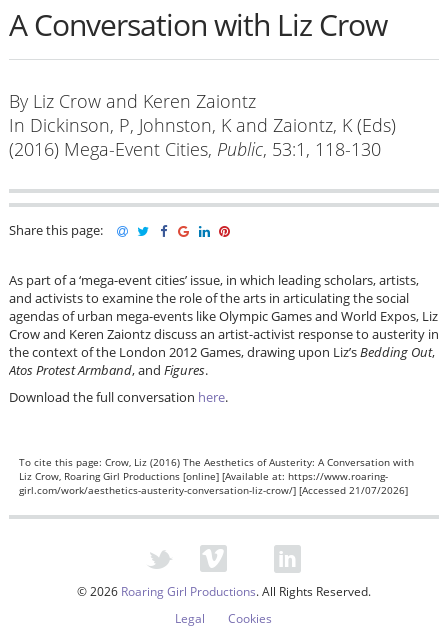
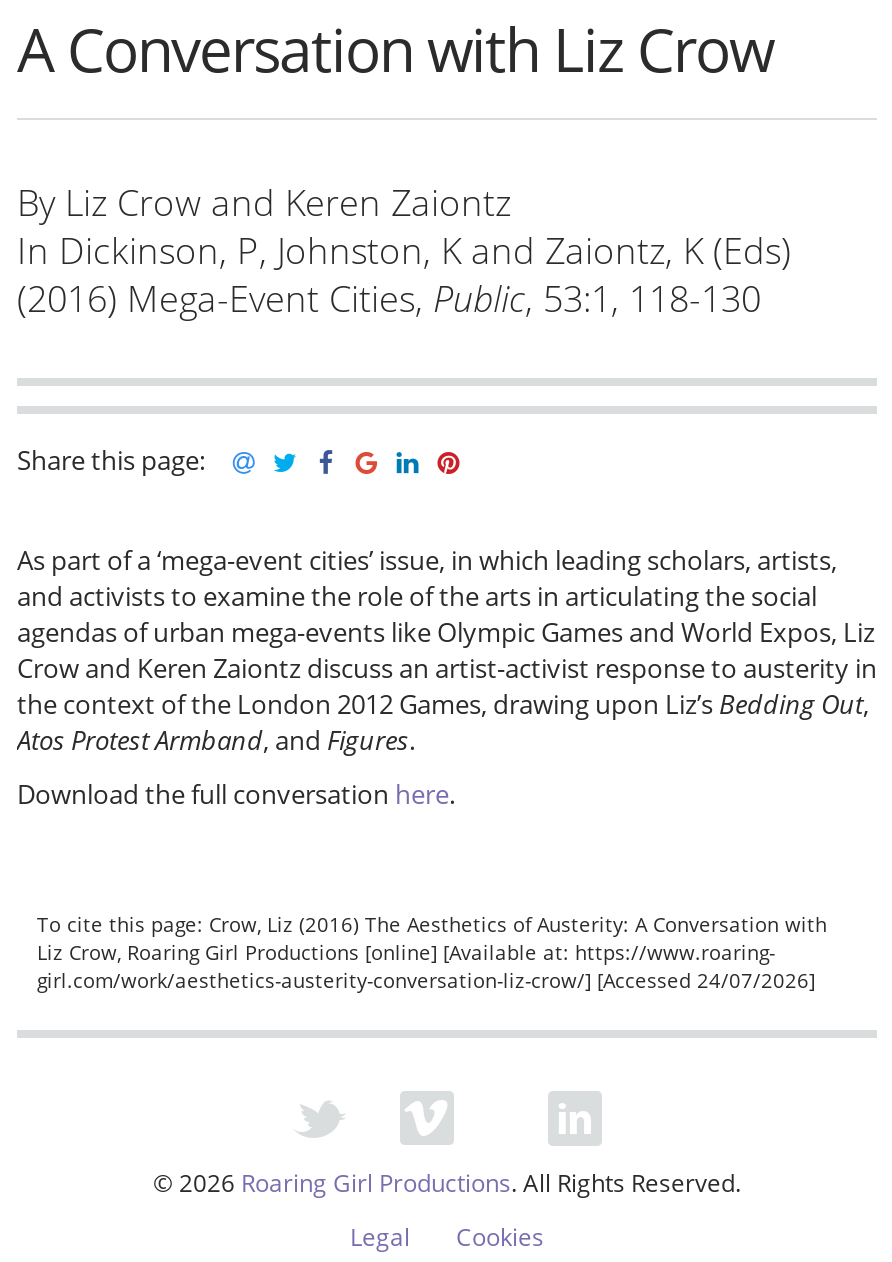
[19,483,408,497] girl.com/work/aesthetics-austerity-conversation-liz-crow/] [Accessed 21/07/2026] -> [37,965,815,993] girl.com/work/aesthetics-austerity-conversation-liz-crow/] [Accessed 24/07/2026]

